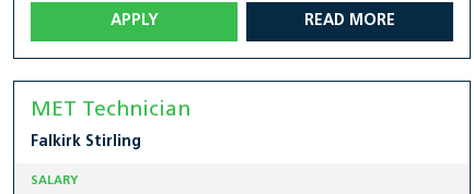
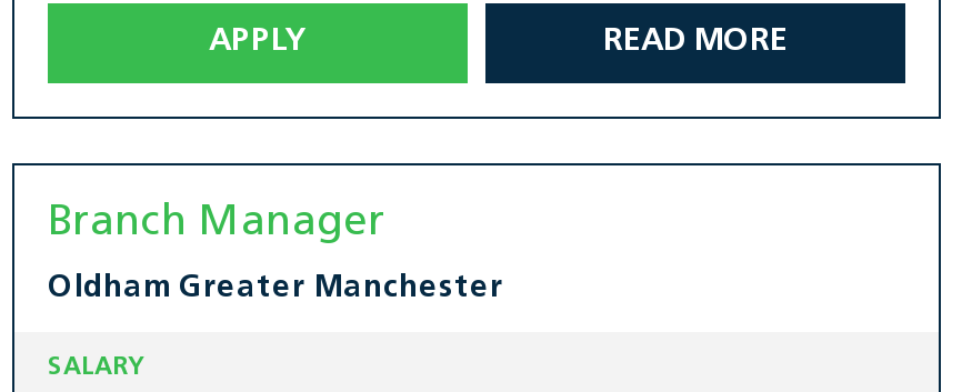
[31,100,190,121] MET Technician -> [48,203,385,246] Branch Manager
[31,134,141,150] Falkirk Stirling -> [48,271,503,304] Oldham Greater Manchester

